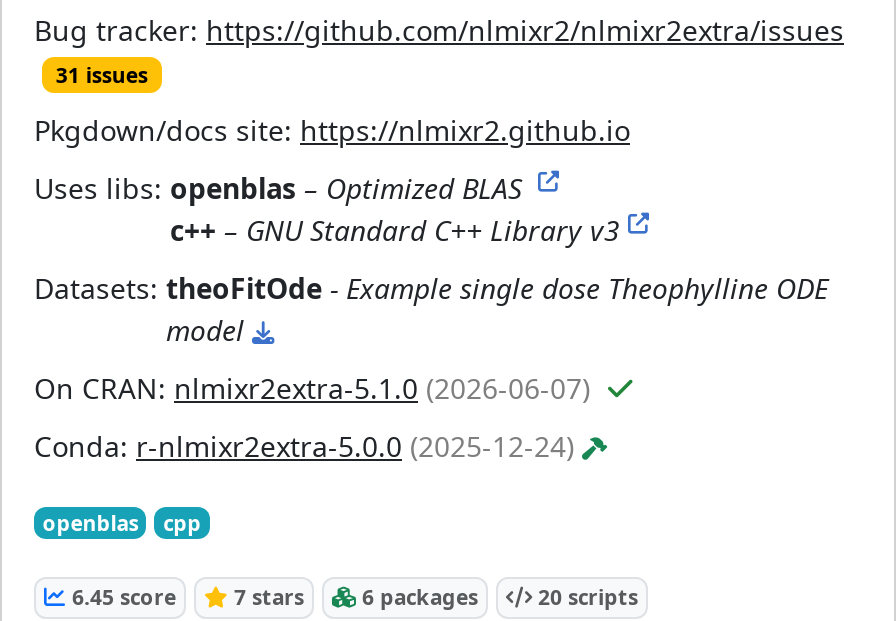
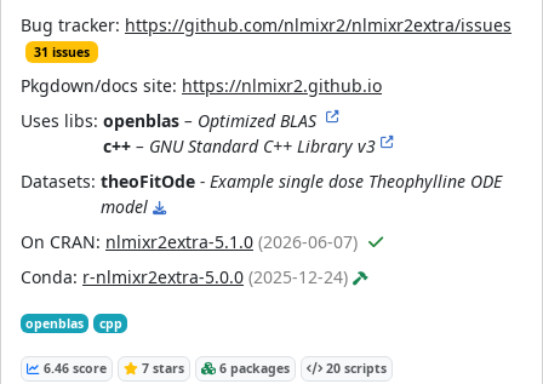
[66,583,638,611] 6.45 score 7 stars 6 packages 20 scripts -> [40,360,387,377] 6.46 score 7 stars 6 packages 20 scripts

